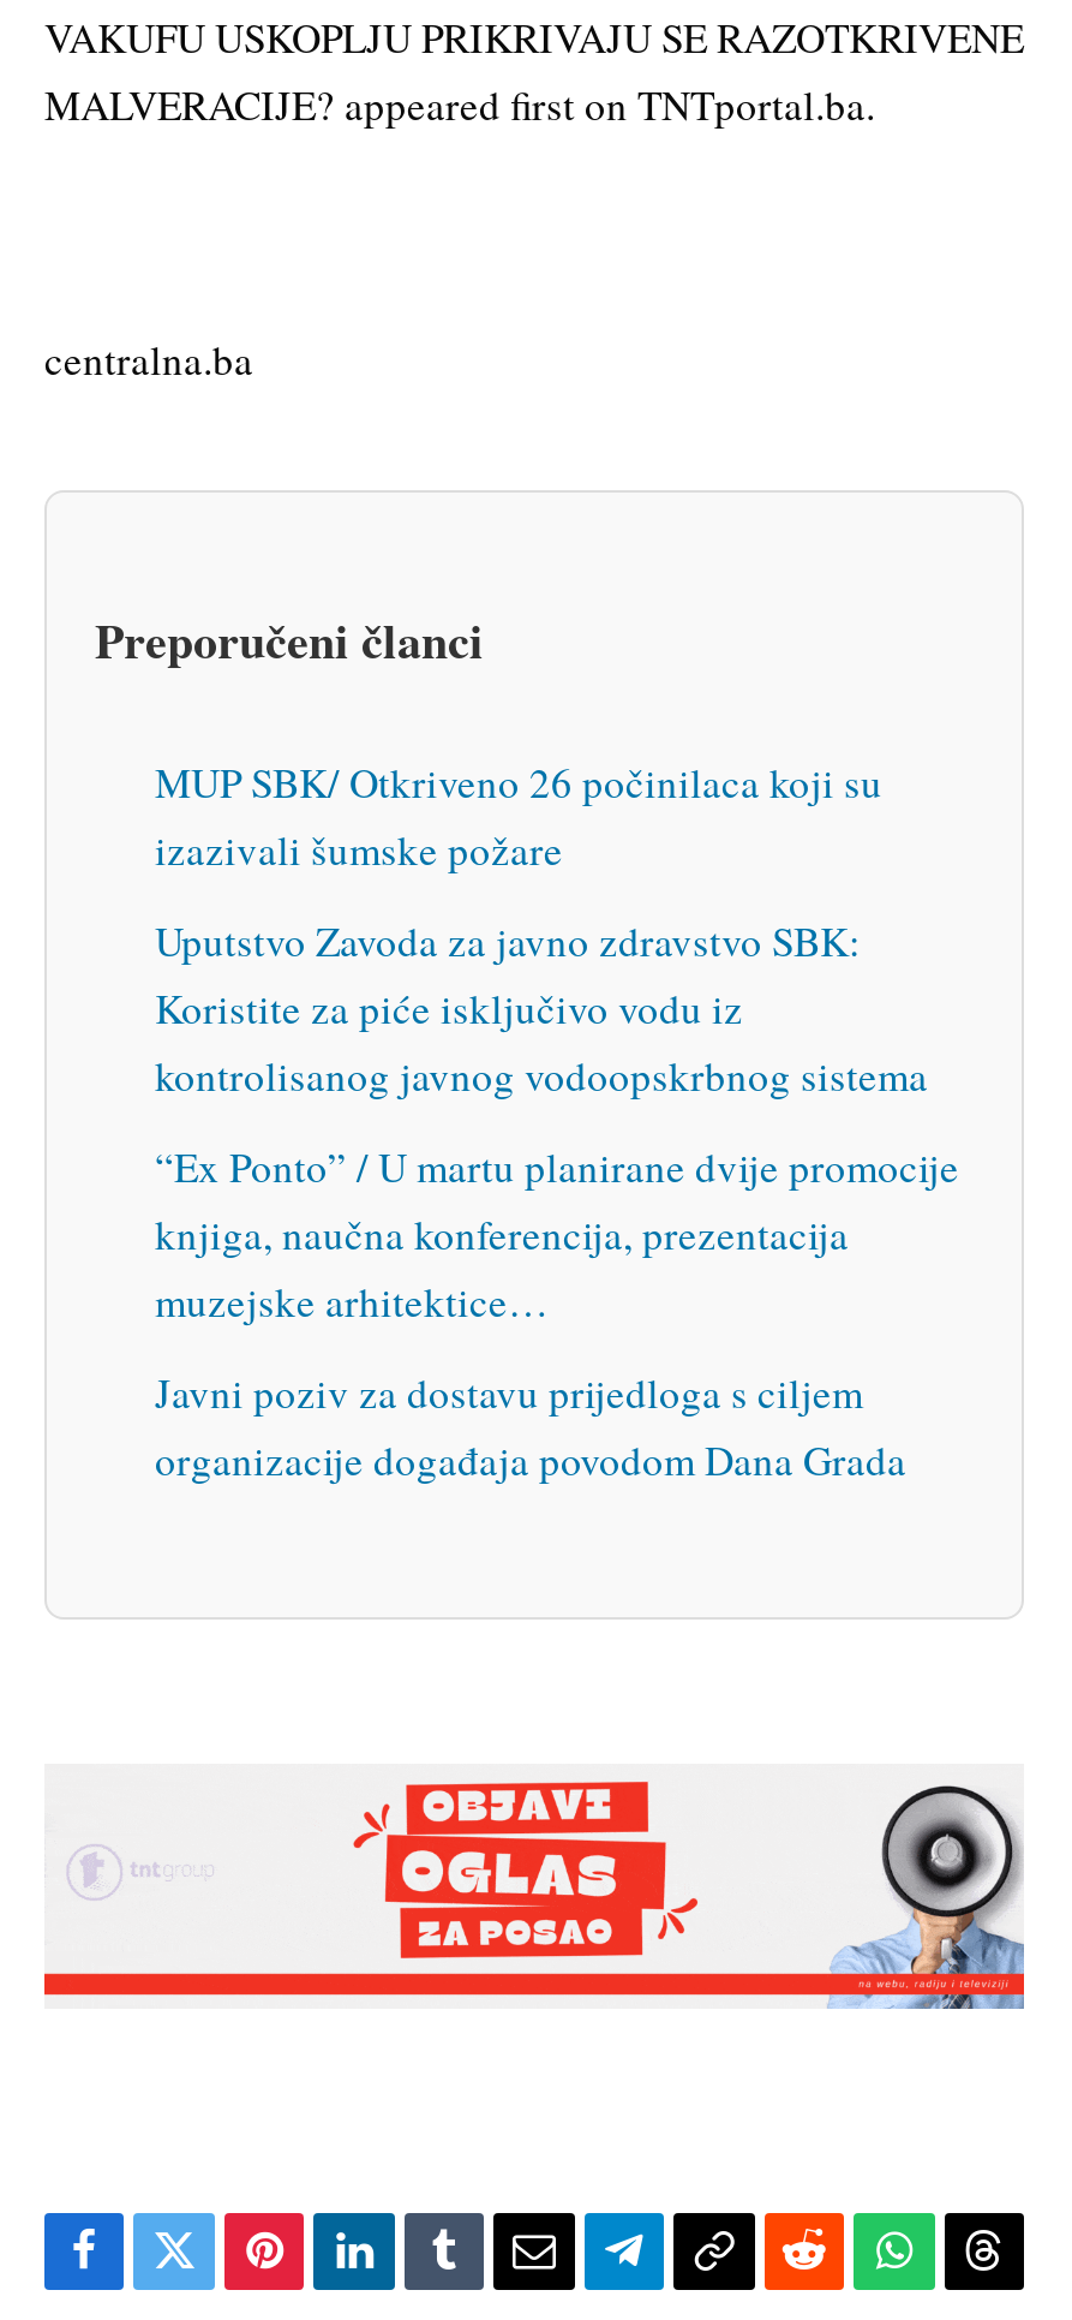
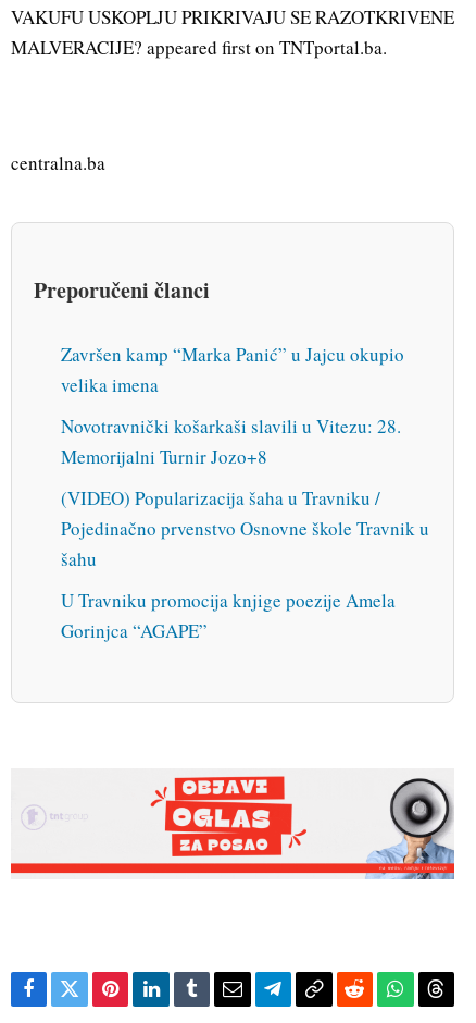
[155,755,882,878] MUP SBK/ Otkriveno 26 počinilaca koji su | izazivali šumske požare -> [61,342,404,398] Završen kamp “Marka Panić” u Jajcu okupio | velika imena
[155,914,928,1104] Uputstvo Zavoda za javno zdravstvo SBK: | Koristite za piće isključivo vodu iz | kontrolisanog javnog vodoopskrbnog sistema -> [61,414,401,469] Novotravnički košarkaši slavili u Vitezu: 28. | Memorijalni Turnir Jozo+8
[155,1140,959,1330] “Ex Ponto” / U martu planirane dvije promocije | knjiga, naučna konferencija, prezentacija | muzejske arhitektice… -> [61,486,429,572] (VIDEO) Popularizacija šaha u Travniku / | Pojedinačno prvenstvo Osnovne škole Travnik u | šahu
[155,1366,906,1488] Javni poziv za dostavu prijedloga s ciljem | organizacije događaja povodom Dana Grada -> [61,588,396,644] U Travniku promocija knjige poezije Amela | Gorinjca “AGAPE”

